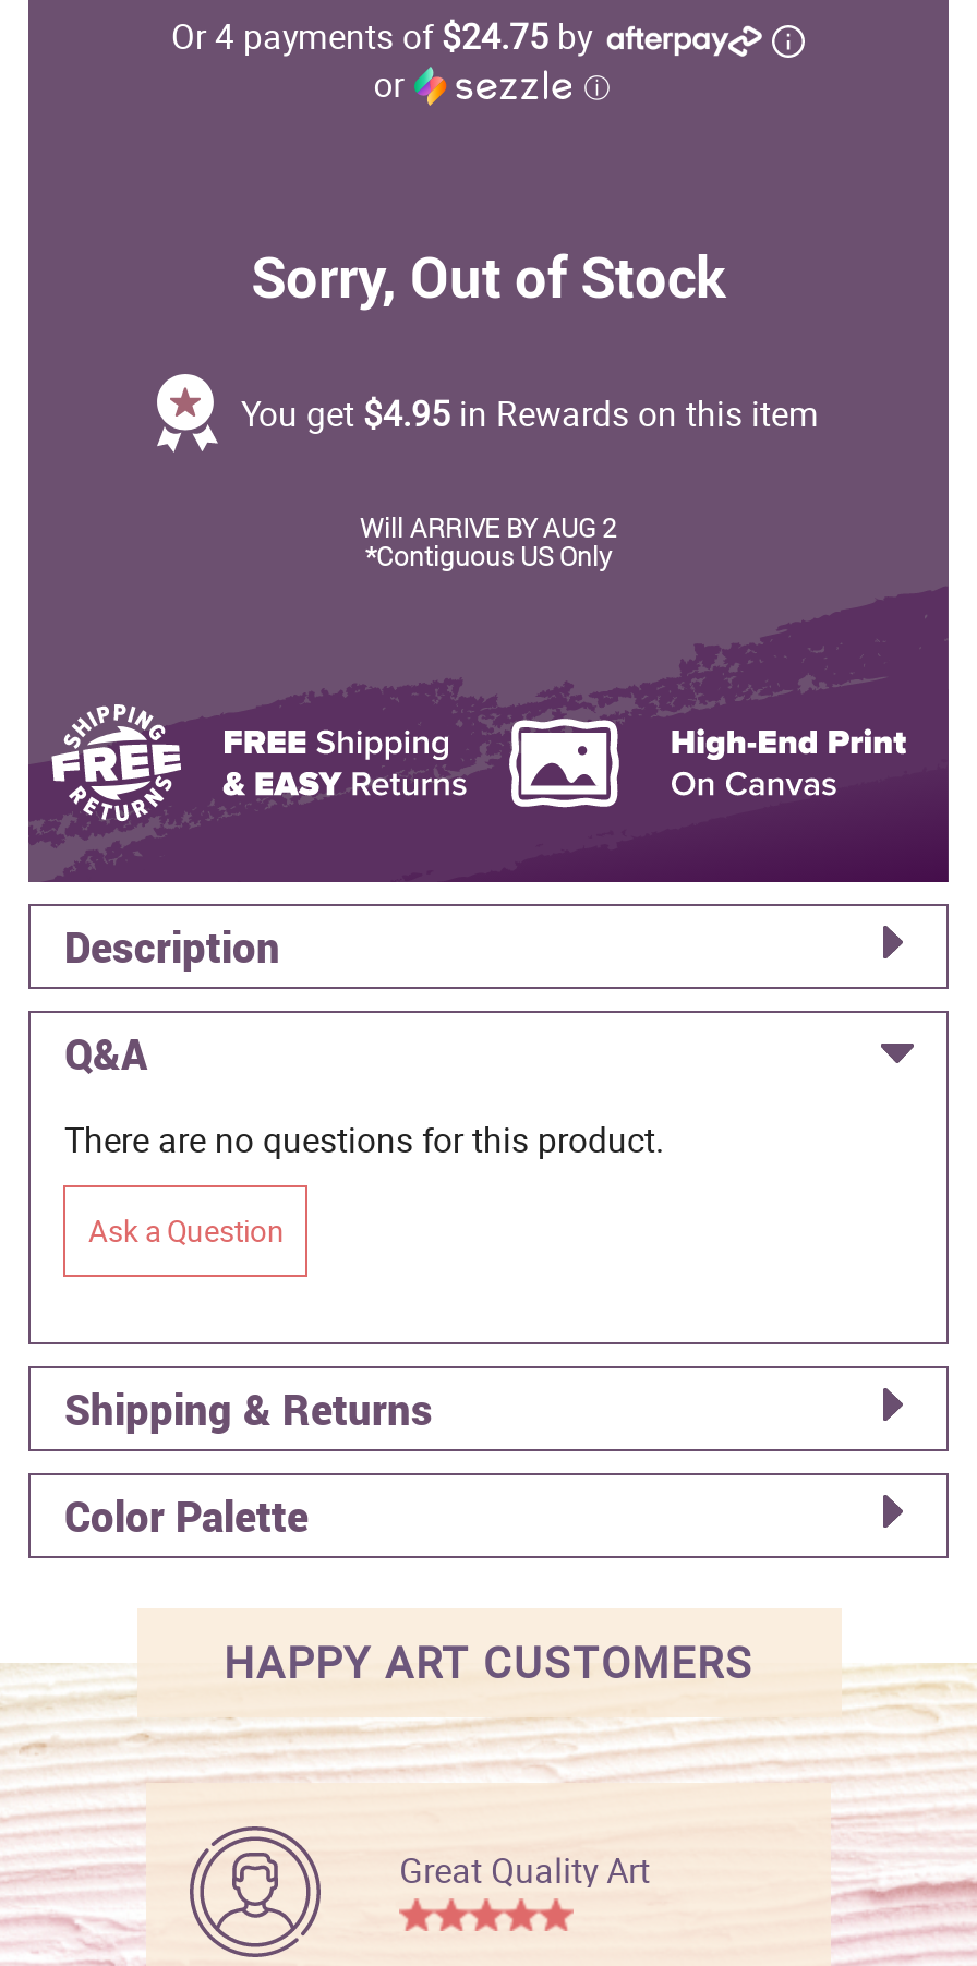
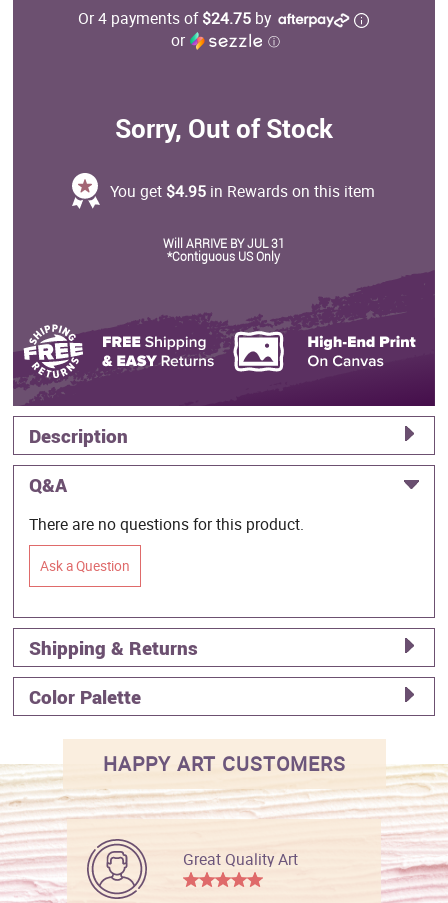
[360,510,617,545] Will ARRIVE BY AUG 2 -> [163,235,285,251] Will ARRIVE BY JUL 31

